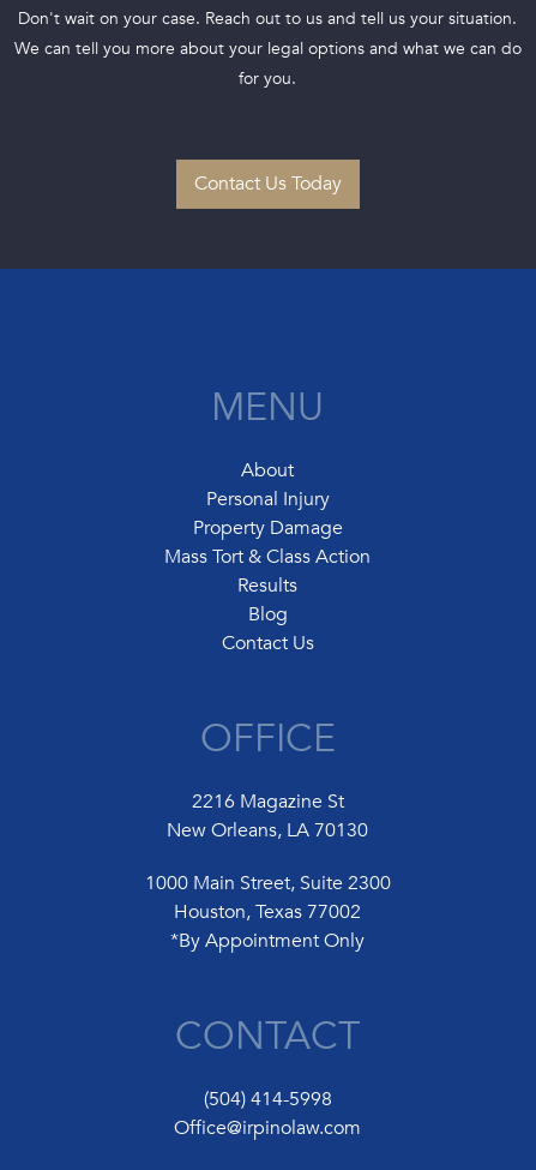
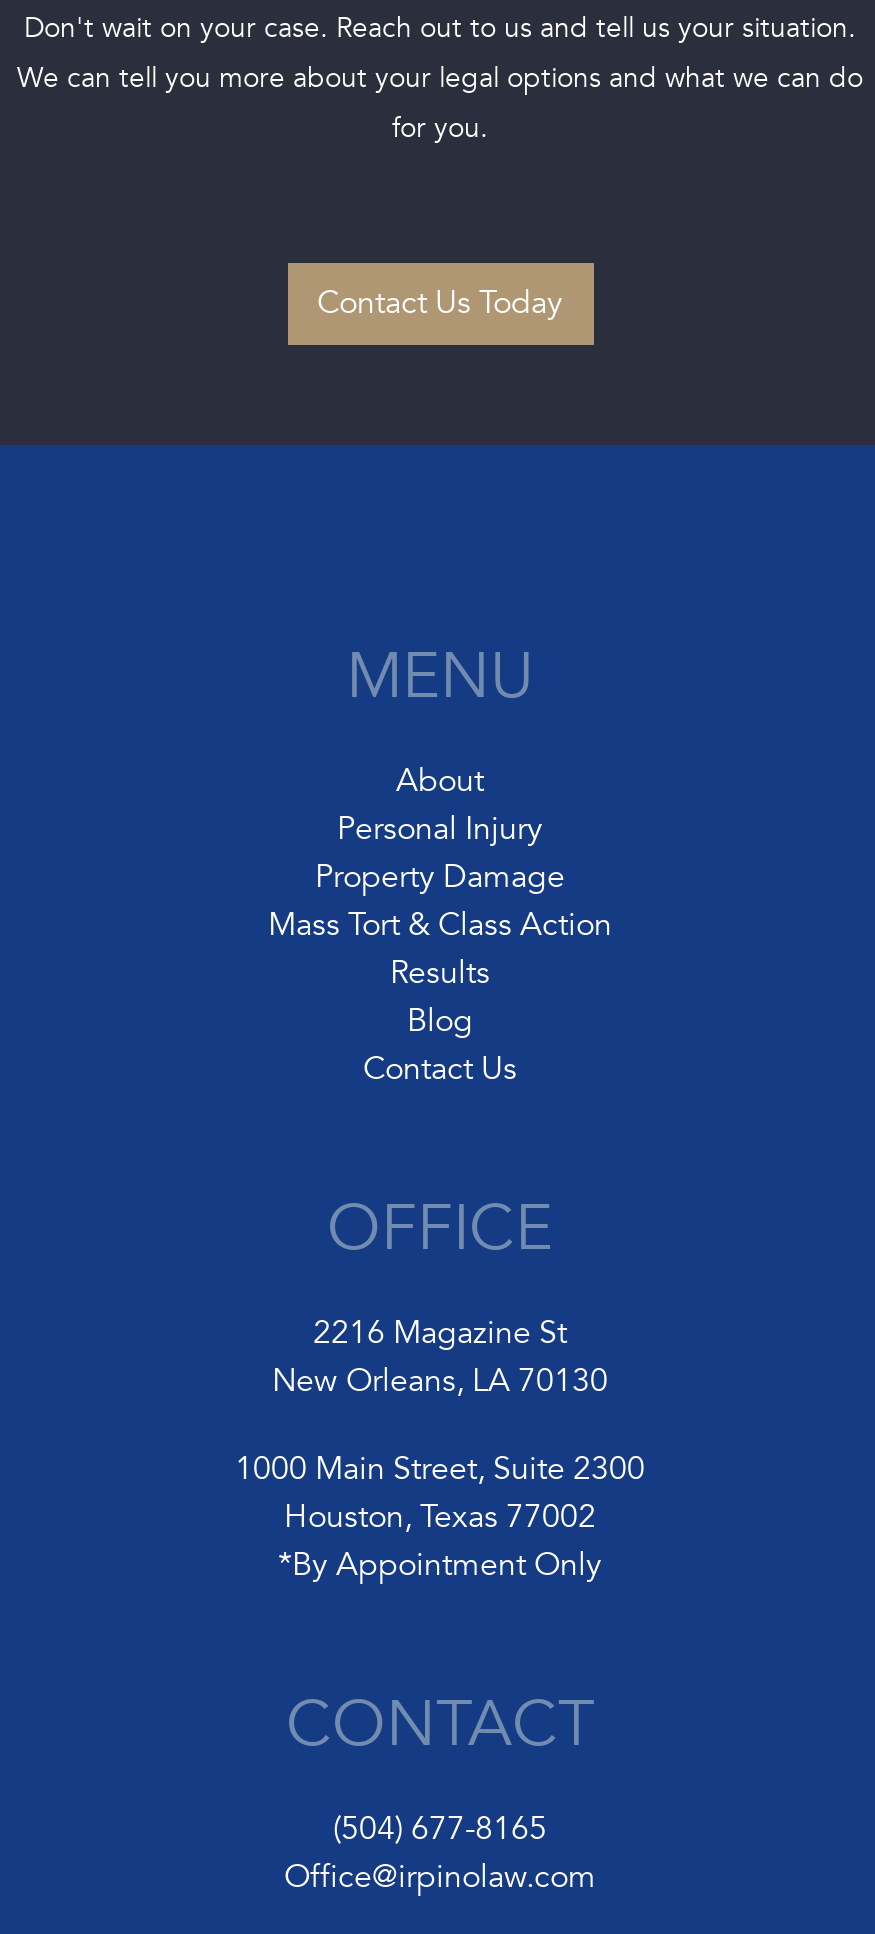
[203,1086,332,1112] (504) 414-5998 -> [333,1807,547,1851] (504) 677-8165

